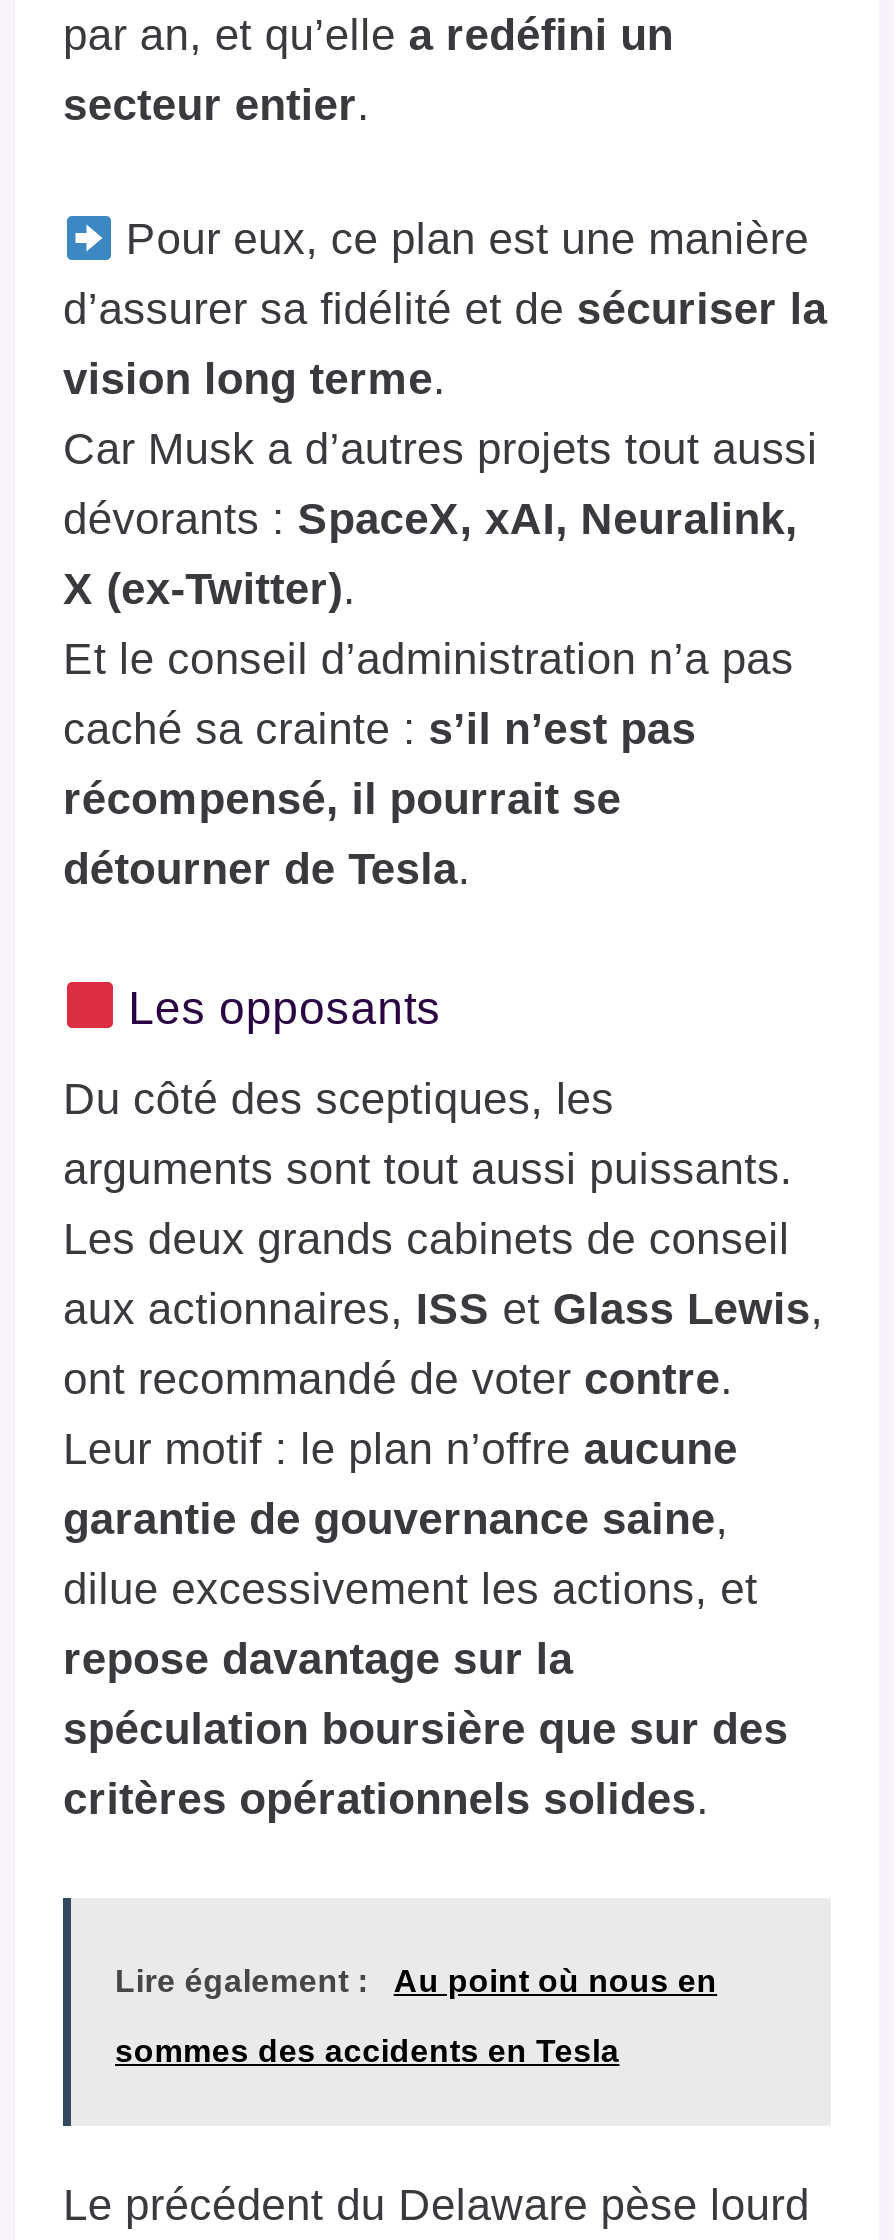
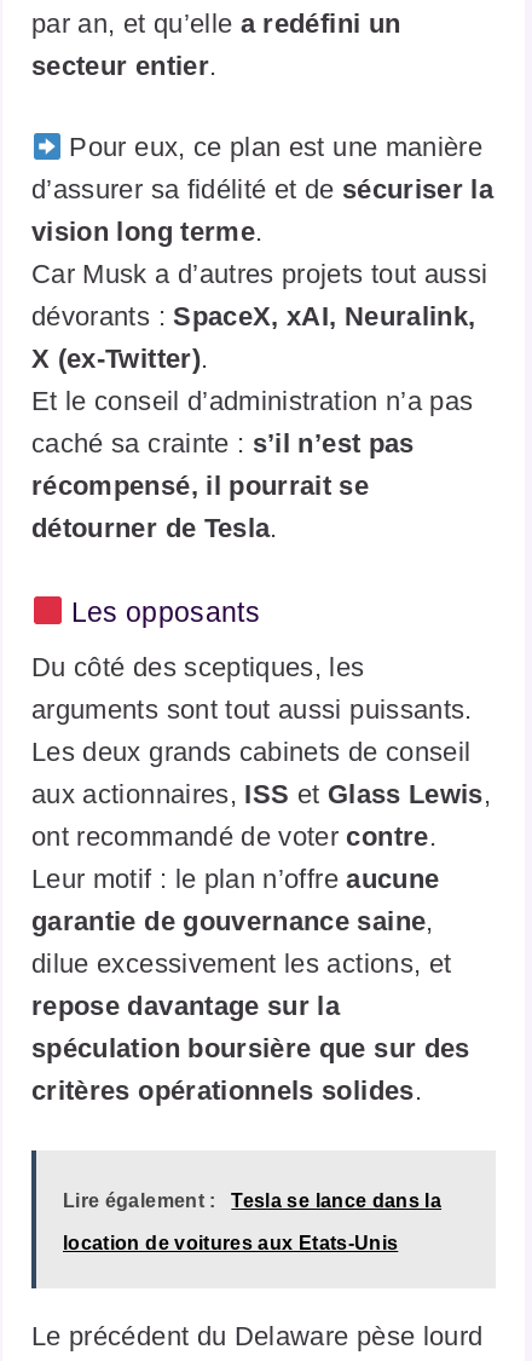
[394,1965,717,1999] Au point où nous en -> [231,1191,441,1212] Tesla se lance dans la
[115,2035,619,2069] sommes des accidents en Tesla -> [63,1233,398,1254] location de voitures aux Etats-Unis

